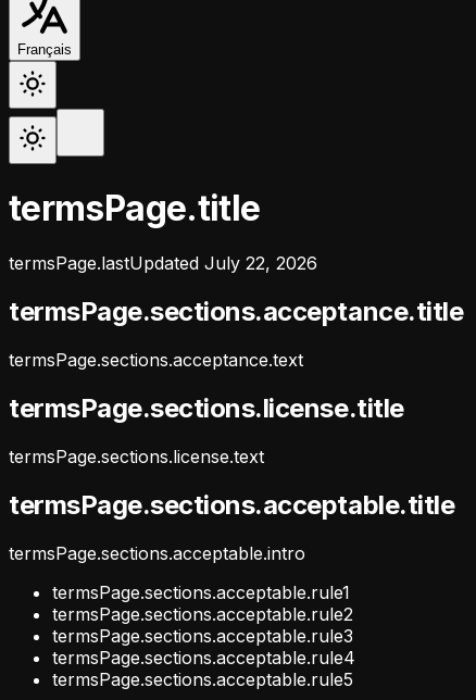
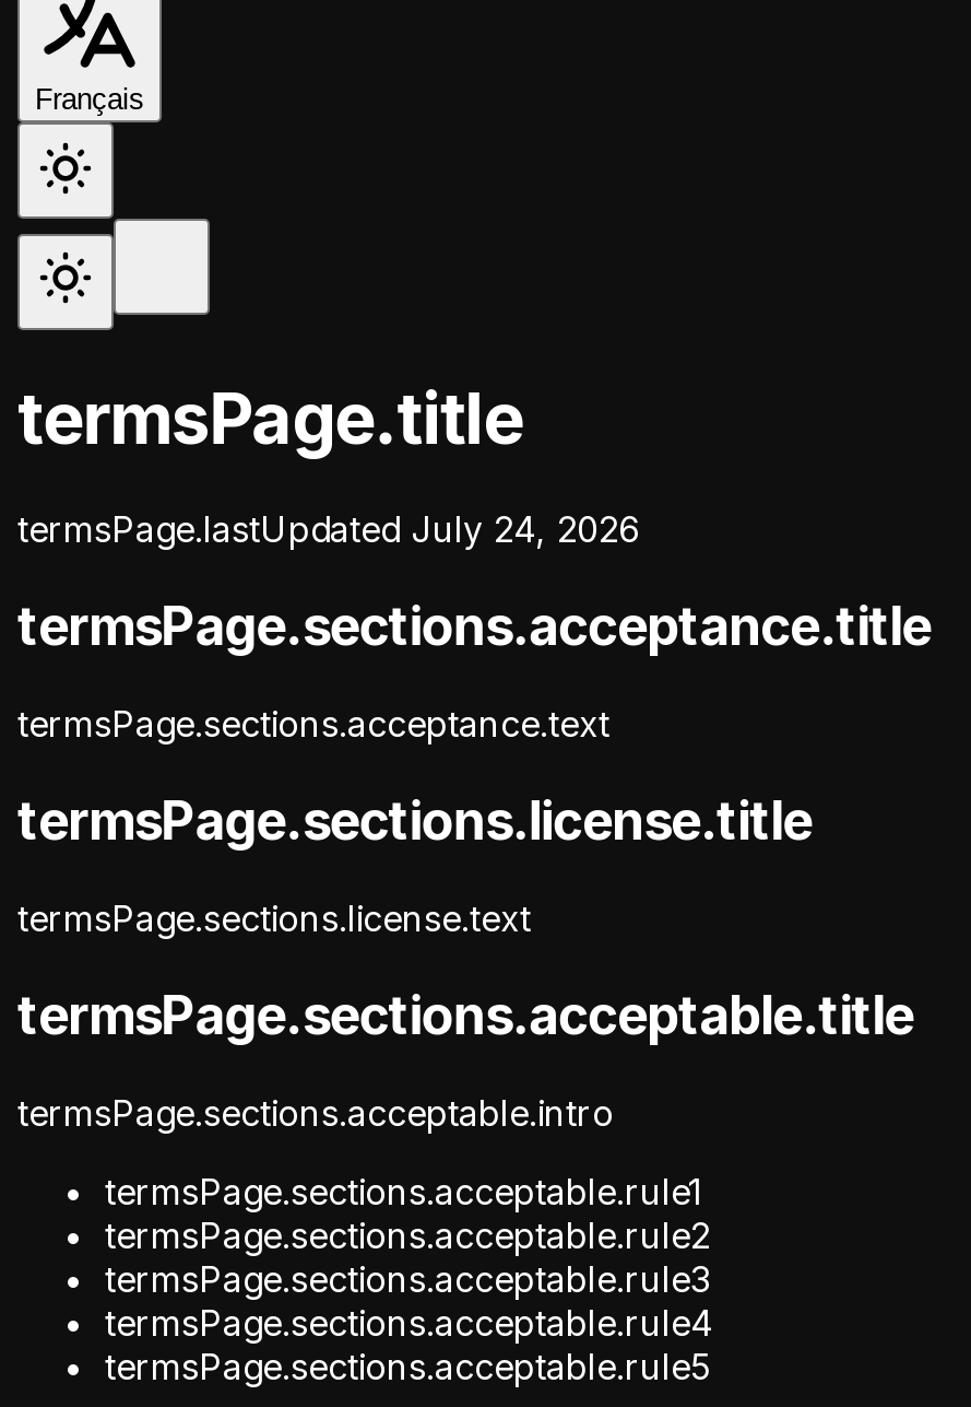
[9,253,317,274] termsPage.lastUpdated July 22, 2026 -> [17,508,640,552] termsPage.lastUpdated July 24, 2026

